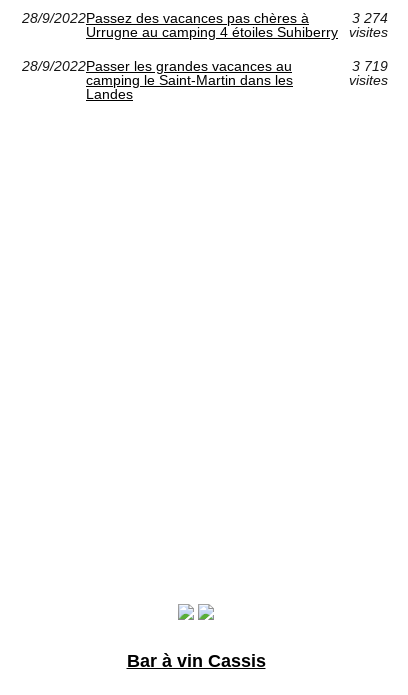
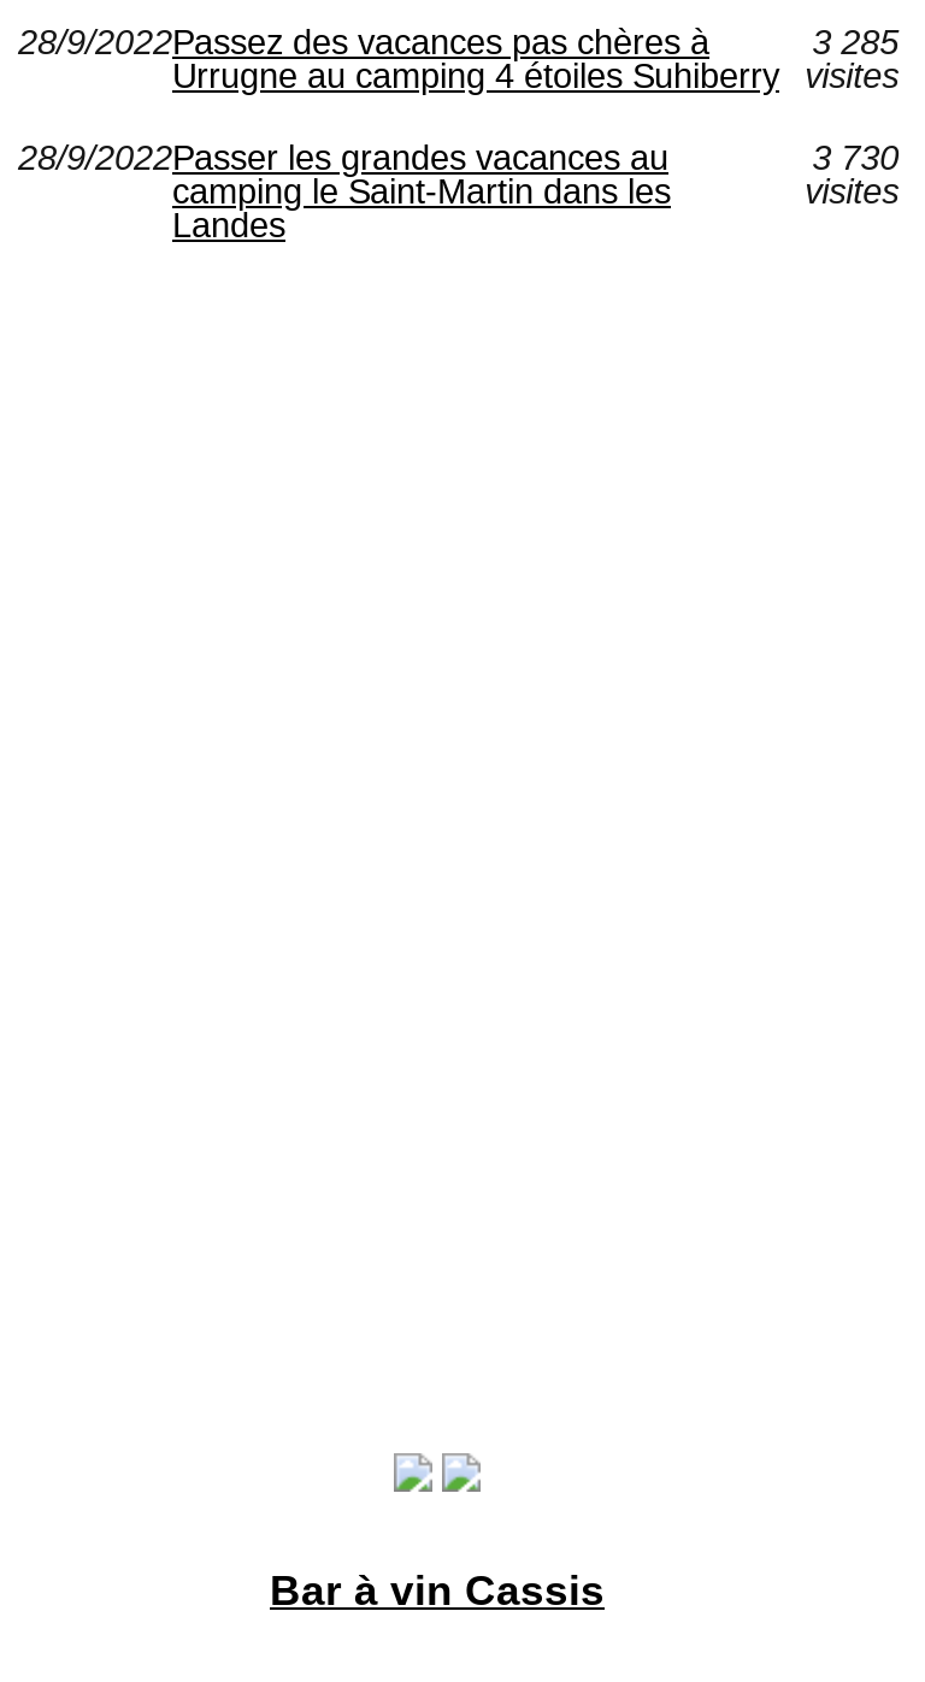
[352,10,388,26] 3 274 -> [812,24,899,62] 3 285
[352,58,388,74] 3 719 -> [812,139,899,178] 3 730

